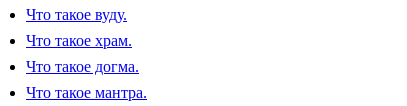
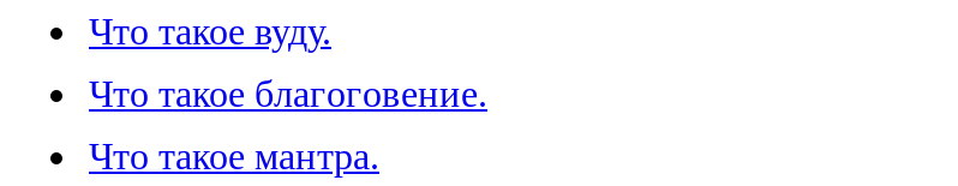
[26,32,139,75] Что такое храм. | Что такое догма. -> [89,72,487,113] Что такое благоговение.

